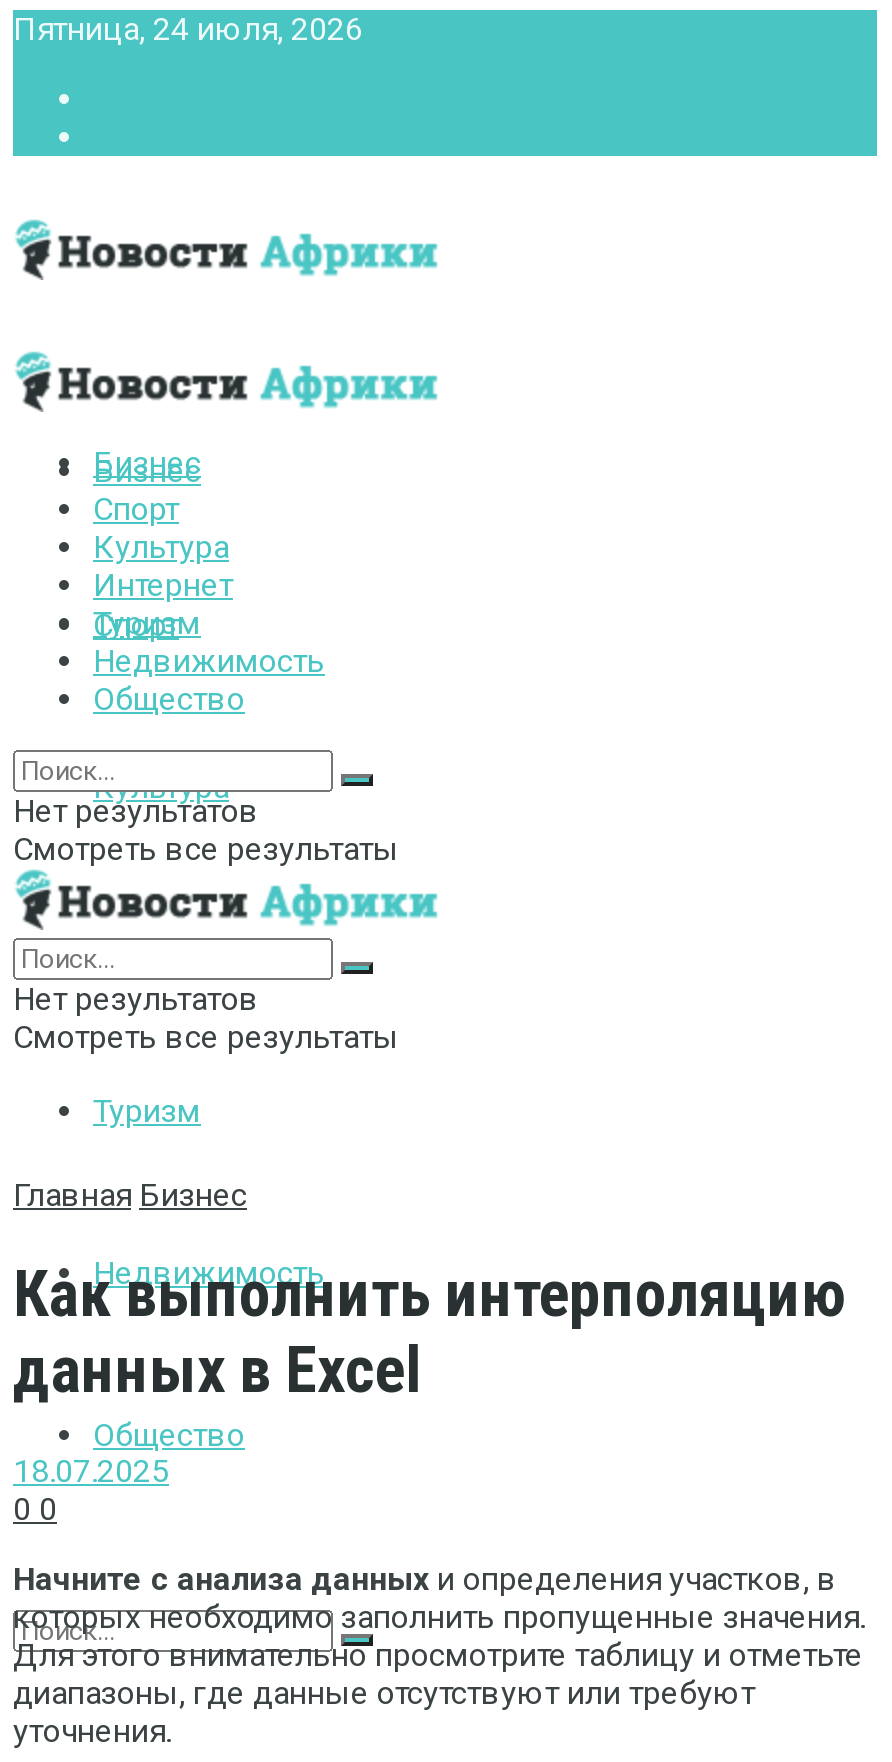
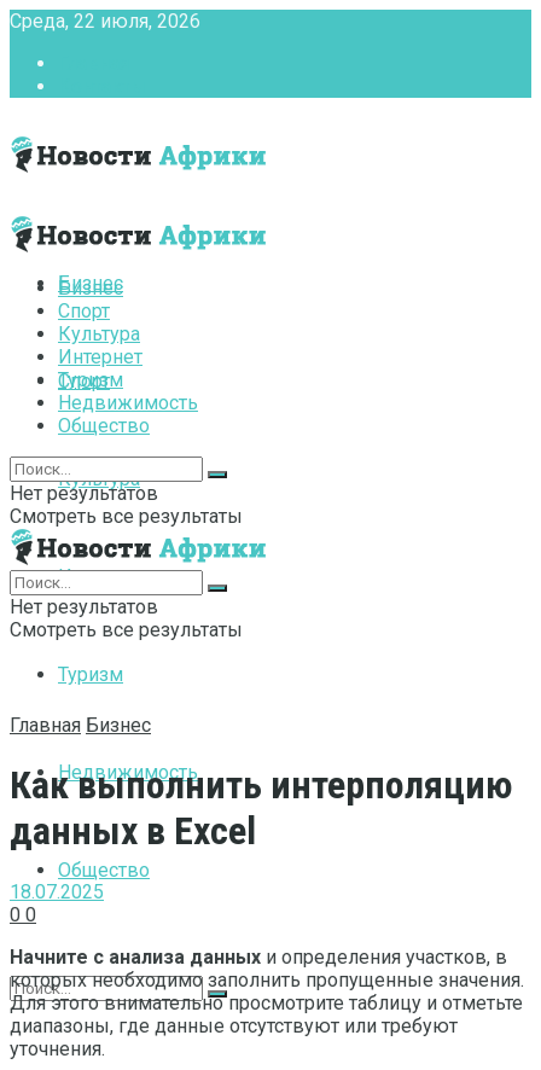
[13,10,363,48] Пятница, 24 июля, 2026 -> [10,10,200,33] Среда, 22 июля, 2026

